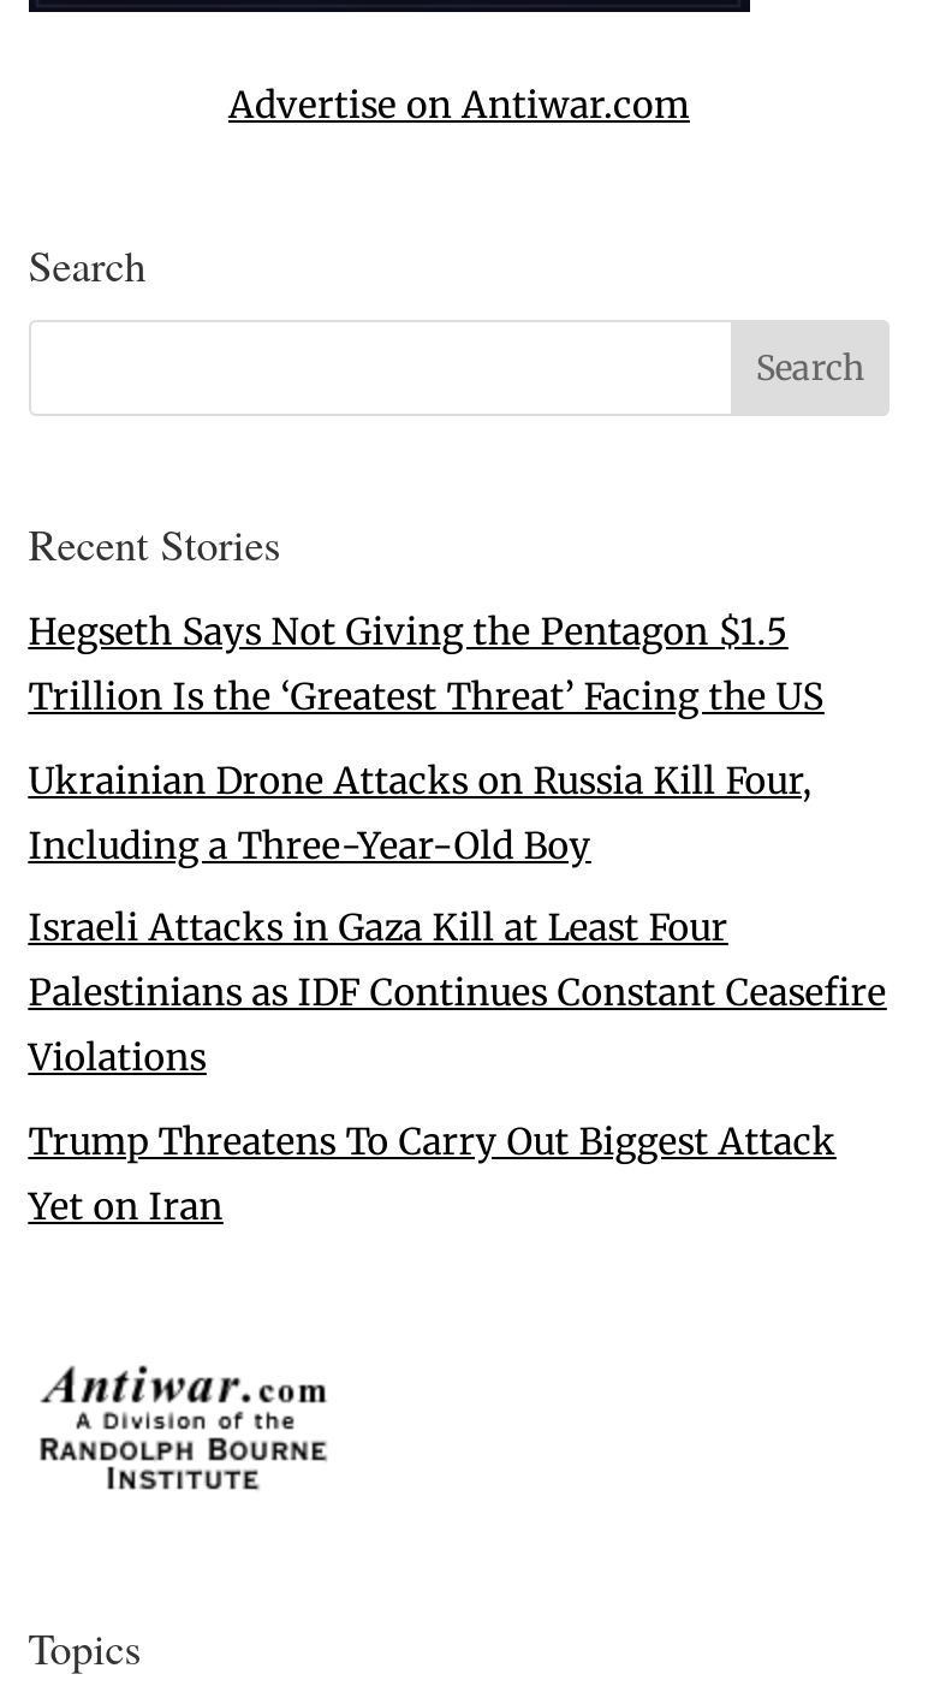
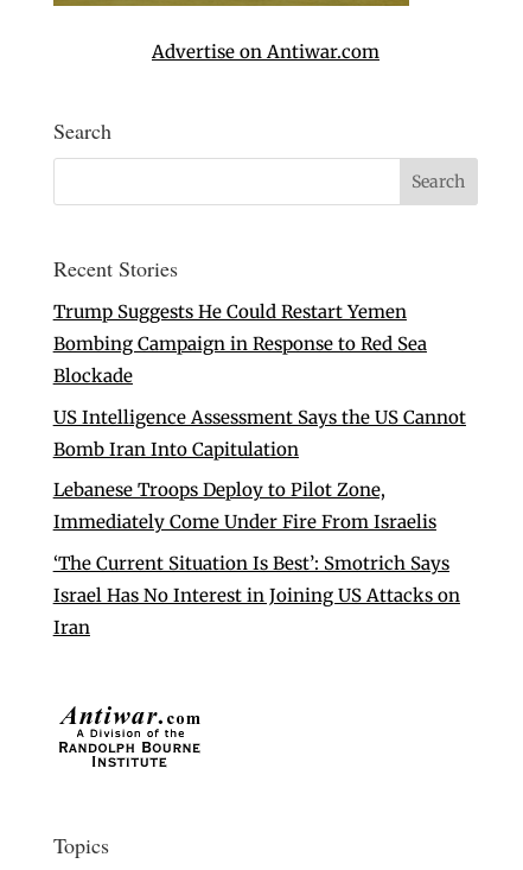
[28,609,824,720] Hegseth Says Not Giving the Pentagon $1.5 | Trillion Is the ‘Greatest Threat’ Facing the US -> [53,301,427,387] Trump Suggests He Could Restart Yemen | Bombing Campaign in Response to Red Sea | Blockade
[28,757,812,868] Ukrainian Drone Attacks on Russia Kill Four, | Including a Three-Year-Old Boy -> [53,406,466,460] US Intelligence Assessment Says the US Cannot | Bomb Iran Into Capitulation
[28,905,887,1081] Israeli Attacks in Gaza Kill at Least Four | Palestinians as IDF Continues Constant Ceasefire | Violations -> [53,479,436,533] Lebanese Troops Deploy to Pilot Zone, | Immediately Come Under Fire From Israelis
[28,1118,836,1229] Trump Threatens To Carry Out Biggest Attack | Yet on Iran -> [53,552,460,638] ‘The Current Situation Is Best’: Smotrich Says | Israel Has No Interest in Joining US Attacks on | Iran

